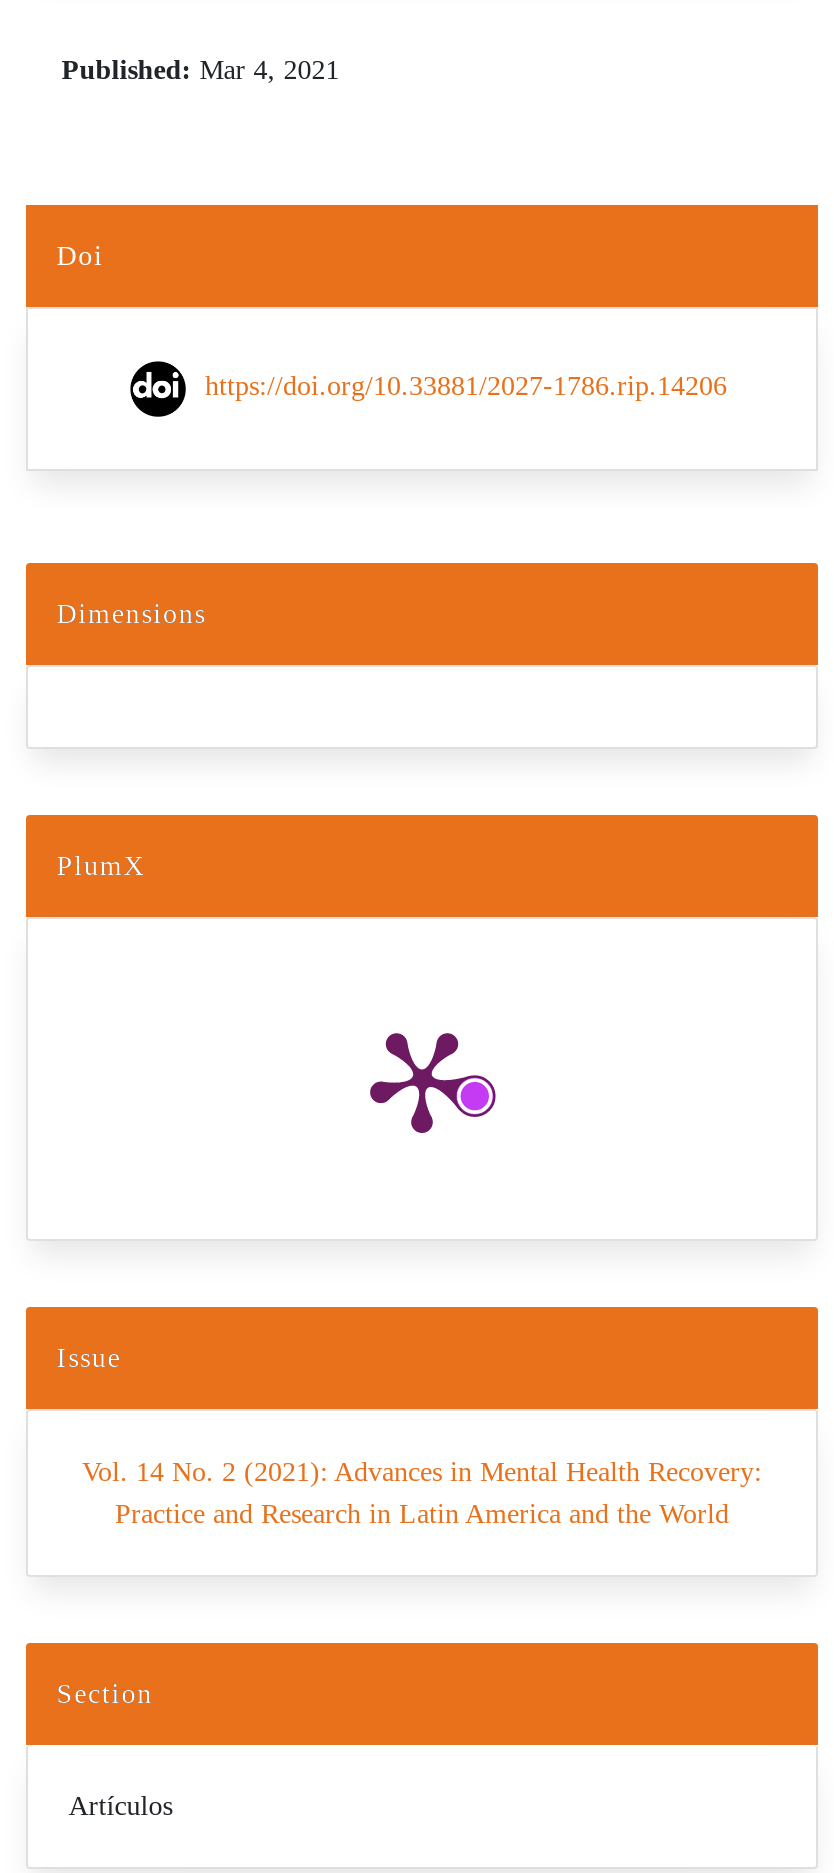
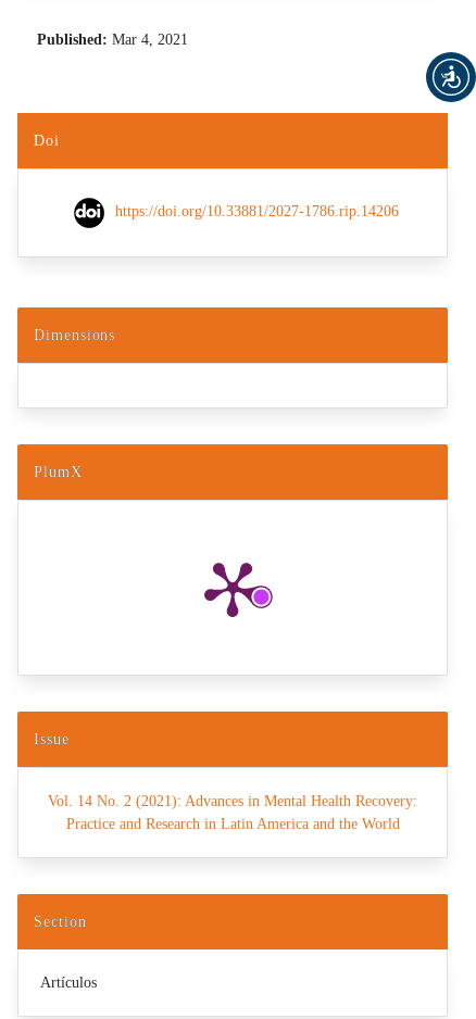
none -> [425,51,473,103] [image]

